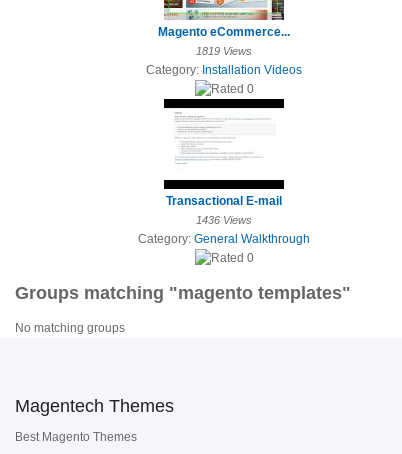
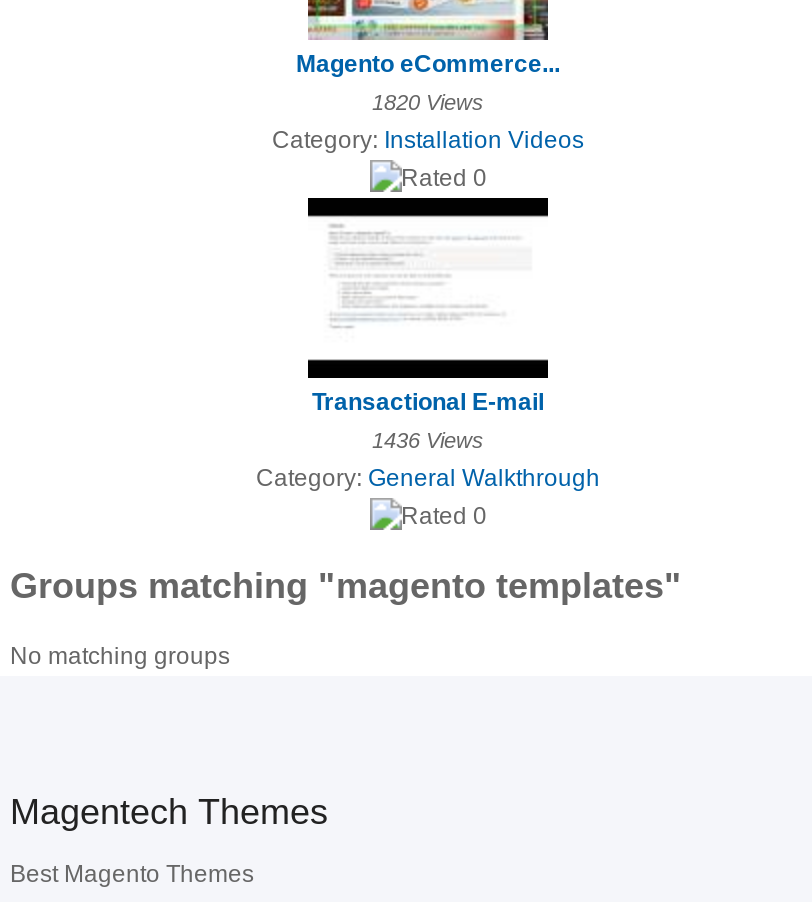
[196,45,252,57] 1819 Views -> [372,90,484,114] 1820 Views

